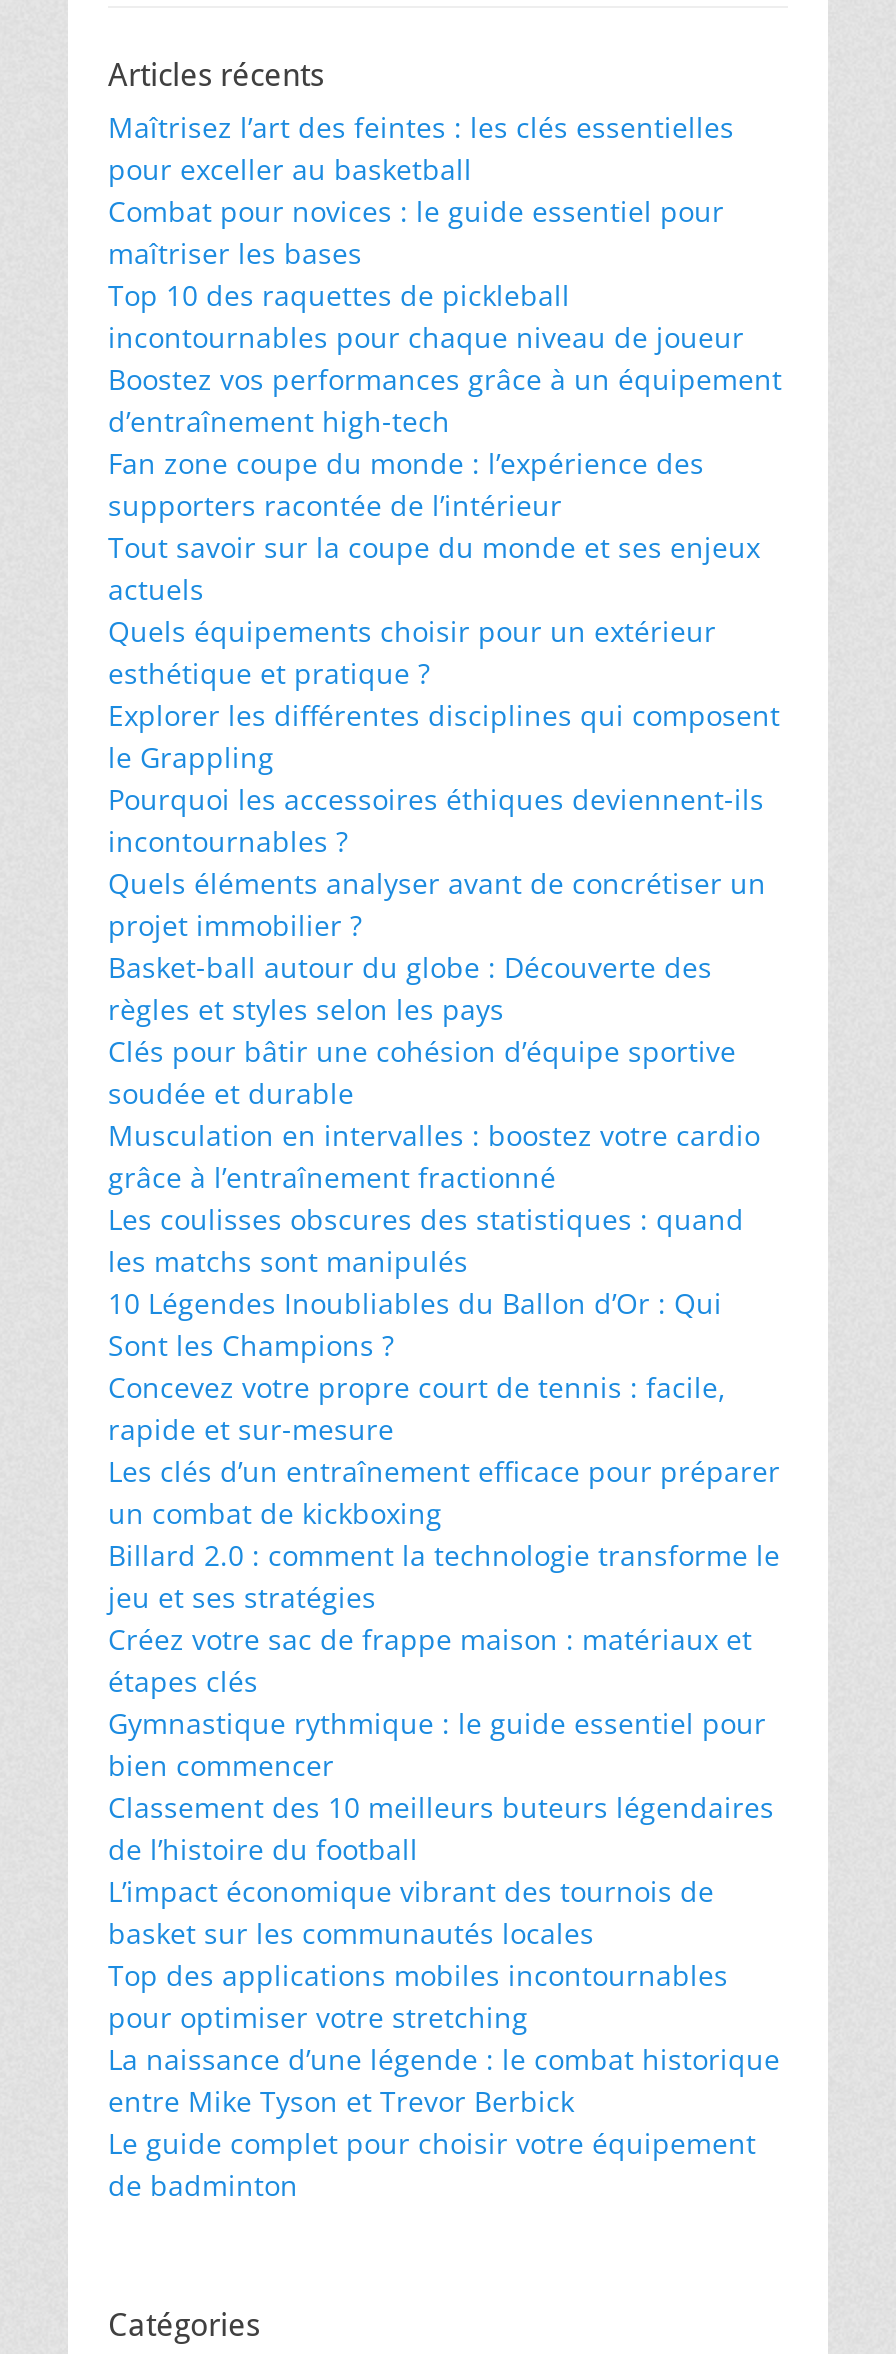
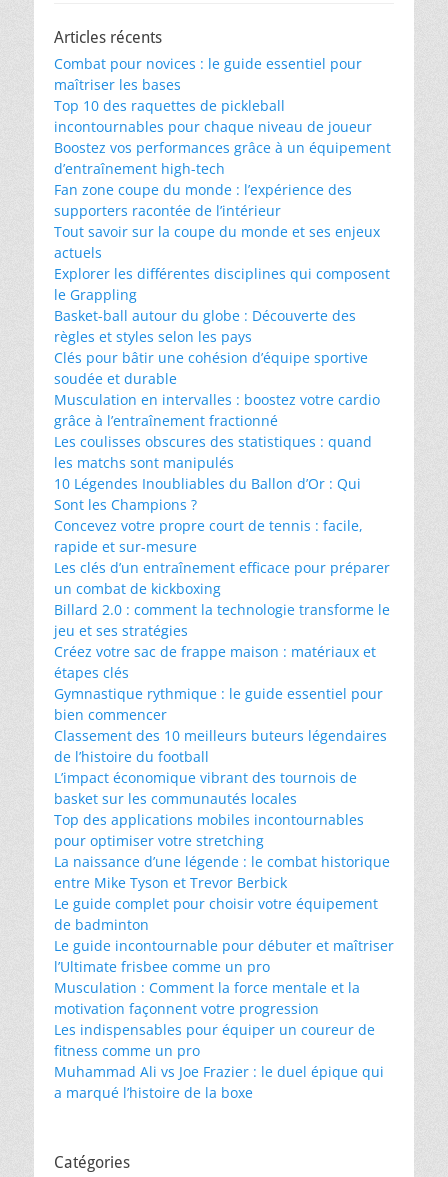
[108,108,734,188] Maîtrisez l’art des feintes : les clés essentielles | pour exceller au basketball -> none
moved [108,192,782,608] -> [54,54,391,262]: Combat pour novices : le guide essentiel pour | maîtriser les bases | Top 10 des raquettes de pickleball | ... | Tout savoir sur la coupe du monde et ses enjeux | actuels
[108,612,716,692] Quels équipements choisir pour un extérieur | esthétique et pratique ? -> none
moved [108,696,780,776] -> [54,264,390,304]: Explorer les différentes disciplines qui composent | le Grappling
[108,780,766,944] Pourquoi les accessoires éthiques deviennent-ils | incontournables ? | Quels éléments analyser avant de concrétiser un | projet immobilier ? -> none
moved [108,948,780,2204] -> [54,306,390,934]: Basket-ball autour du globe : Découverte des | règles et styles selon les pays | Clés pour bâtir une cohésion d’équipe sportive | ... | Le guide complet pour choisir votre équipement | de badminton
none -> [54,936,394,1102] Le guide incontournable pour débuter et maîtriser | l’Ultimate frisbee comme un pro | Musculation : Comment la force mentale et la | motivation façonnent votre progression | Les indispensables pour équiper un coureur de | fitness comme un pro | Muhammad Ali vs Joe Frazier : le duel épique qui | a marqué l’histoire de la boxe

